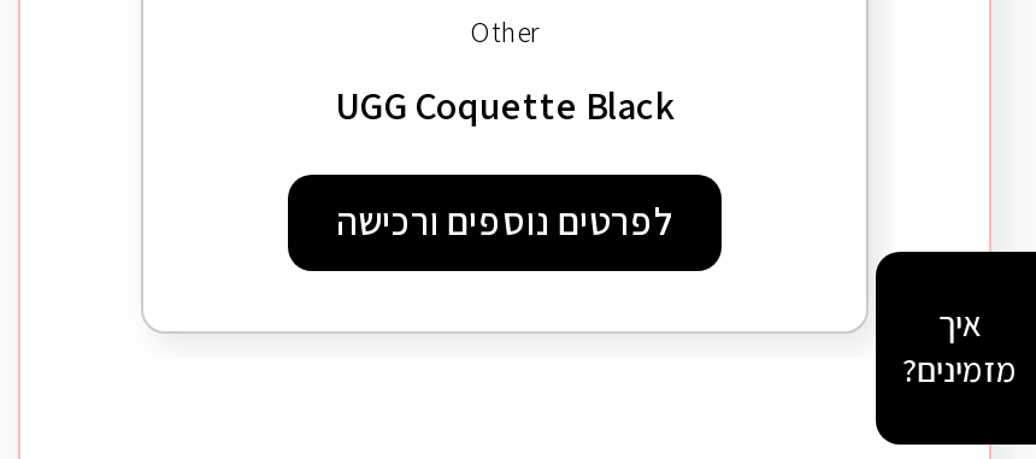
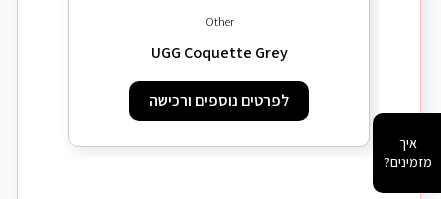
[335,80,675,131] UGG Coquette Black -> [150,42,287,63] UGG Coquette Grey

